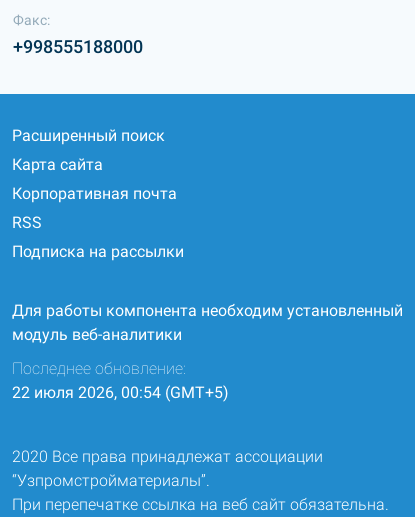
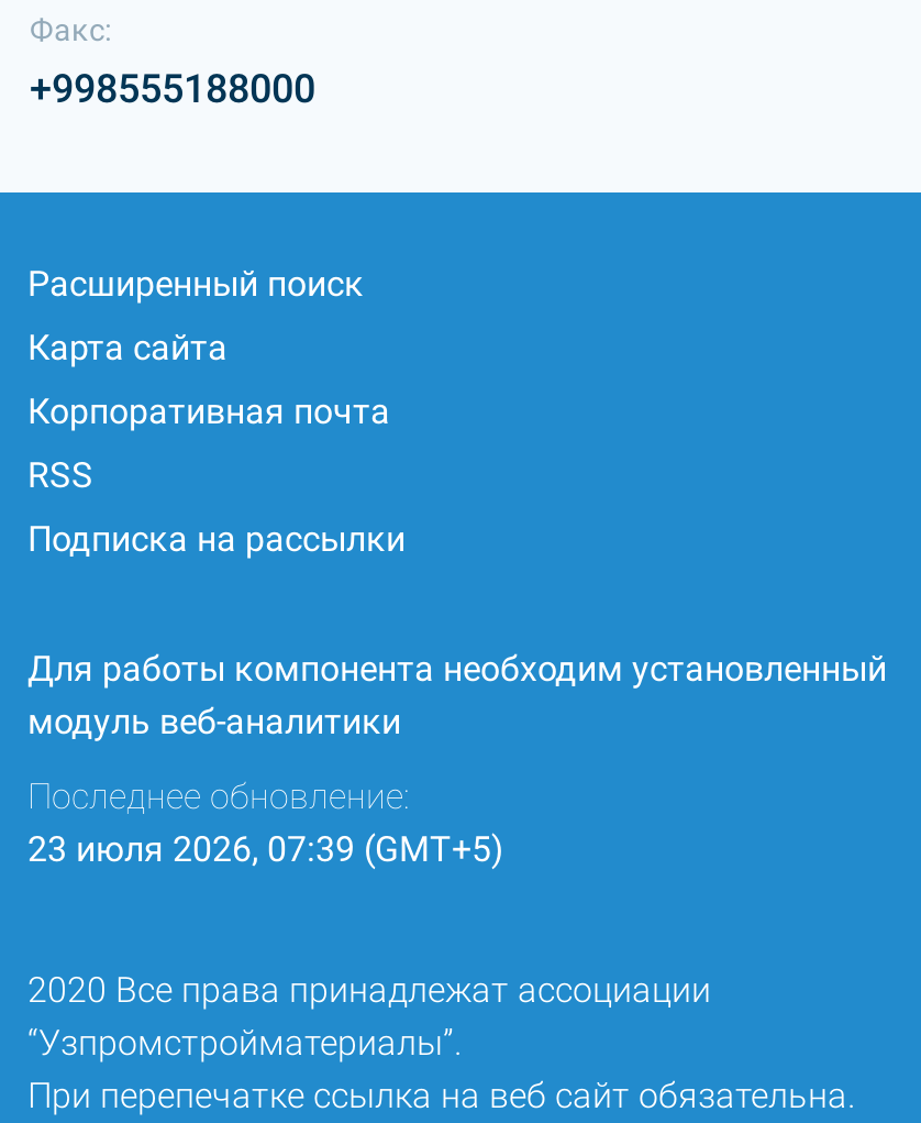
[12,383,229,402] 22 июля 2026, 00:54 (GMT+5) -> [27,828,504,870] 23 июля 2026, 07:39 (GMT+5)

